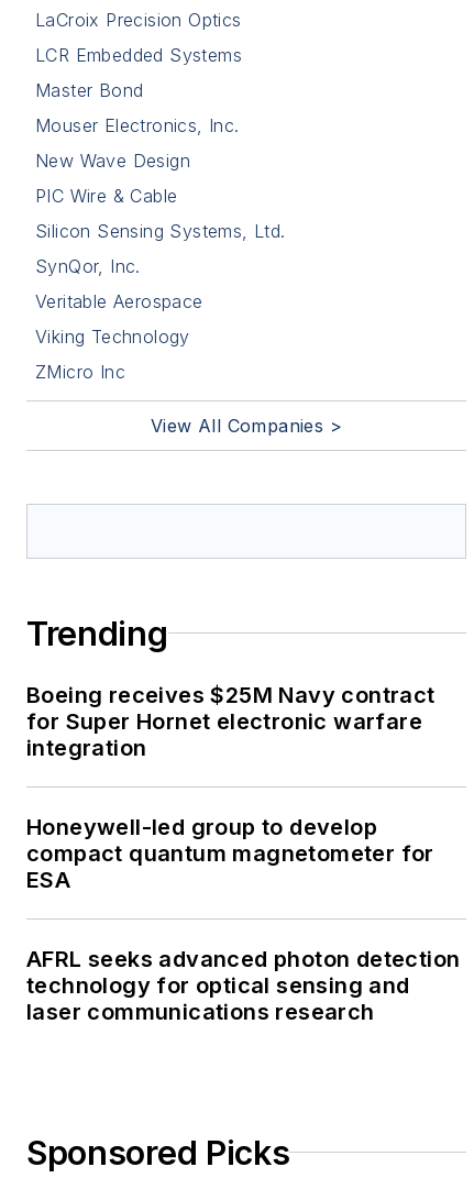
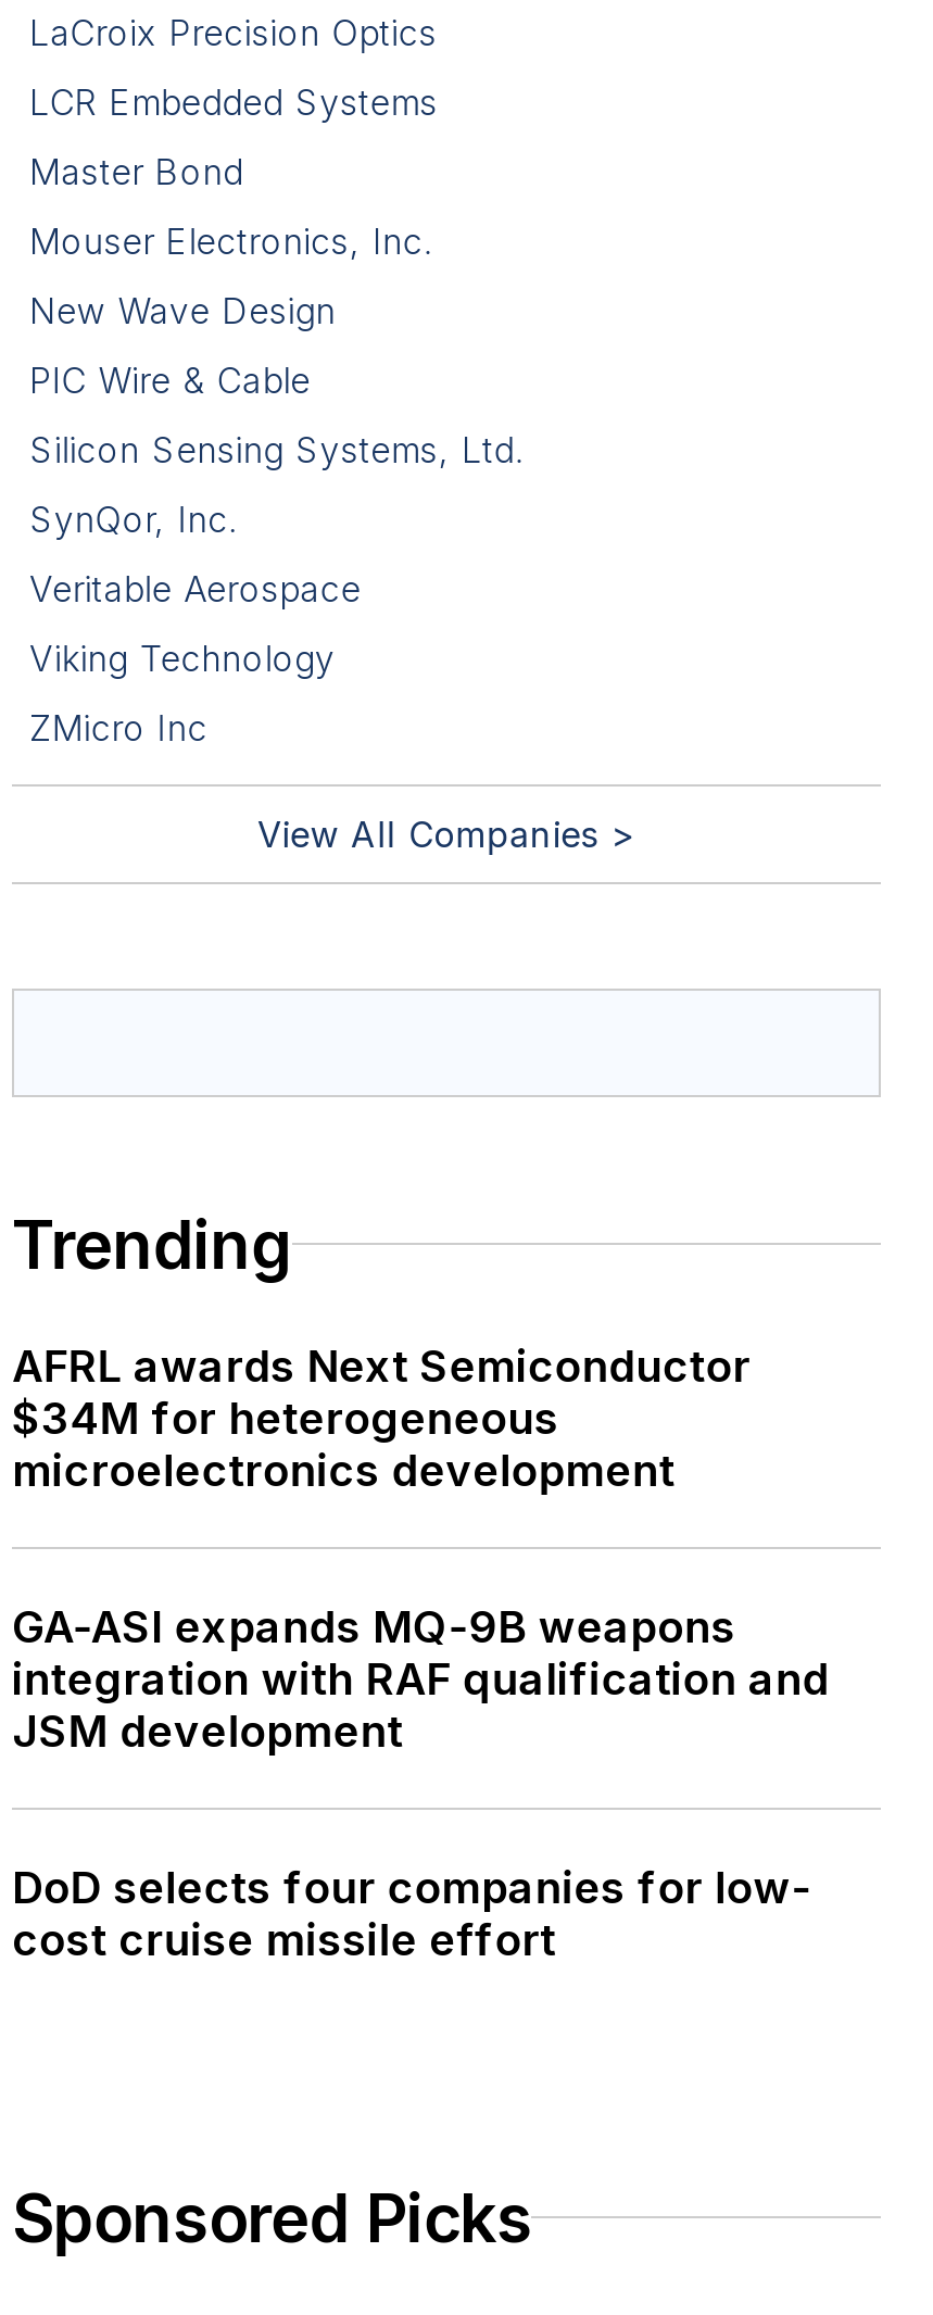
[26,682,435,761] Boeing receives $25M Navy contract | for Super Hornet electronic warfare | integration -> [12,1340,751,1496] AFRL awards Next Semiconductor | $34M for heterogeneous | microelectronics development
[26,813,434,893] Honeywell-led group to develop | compact quantum magnetometer for | ESA -> [12,1600,829,1757] GA-ASI expands MQ-9B weapons | integration with RAF qualification and | JSM development
[26,945,460,1025] AFRL seeks advanced photon detection | technology for optical sensing and | laser communications research -> [12,1861,811,1965] DoD selects four companies for low- | cost cruise missile effort

